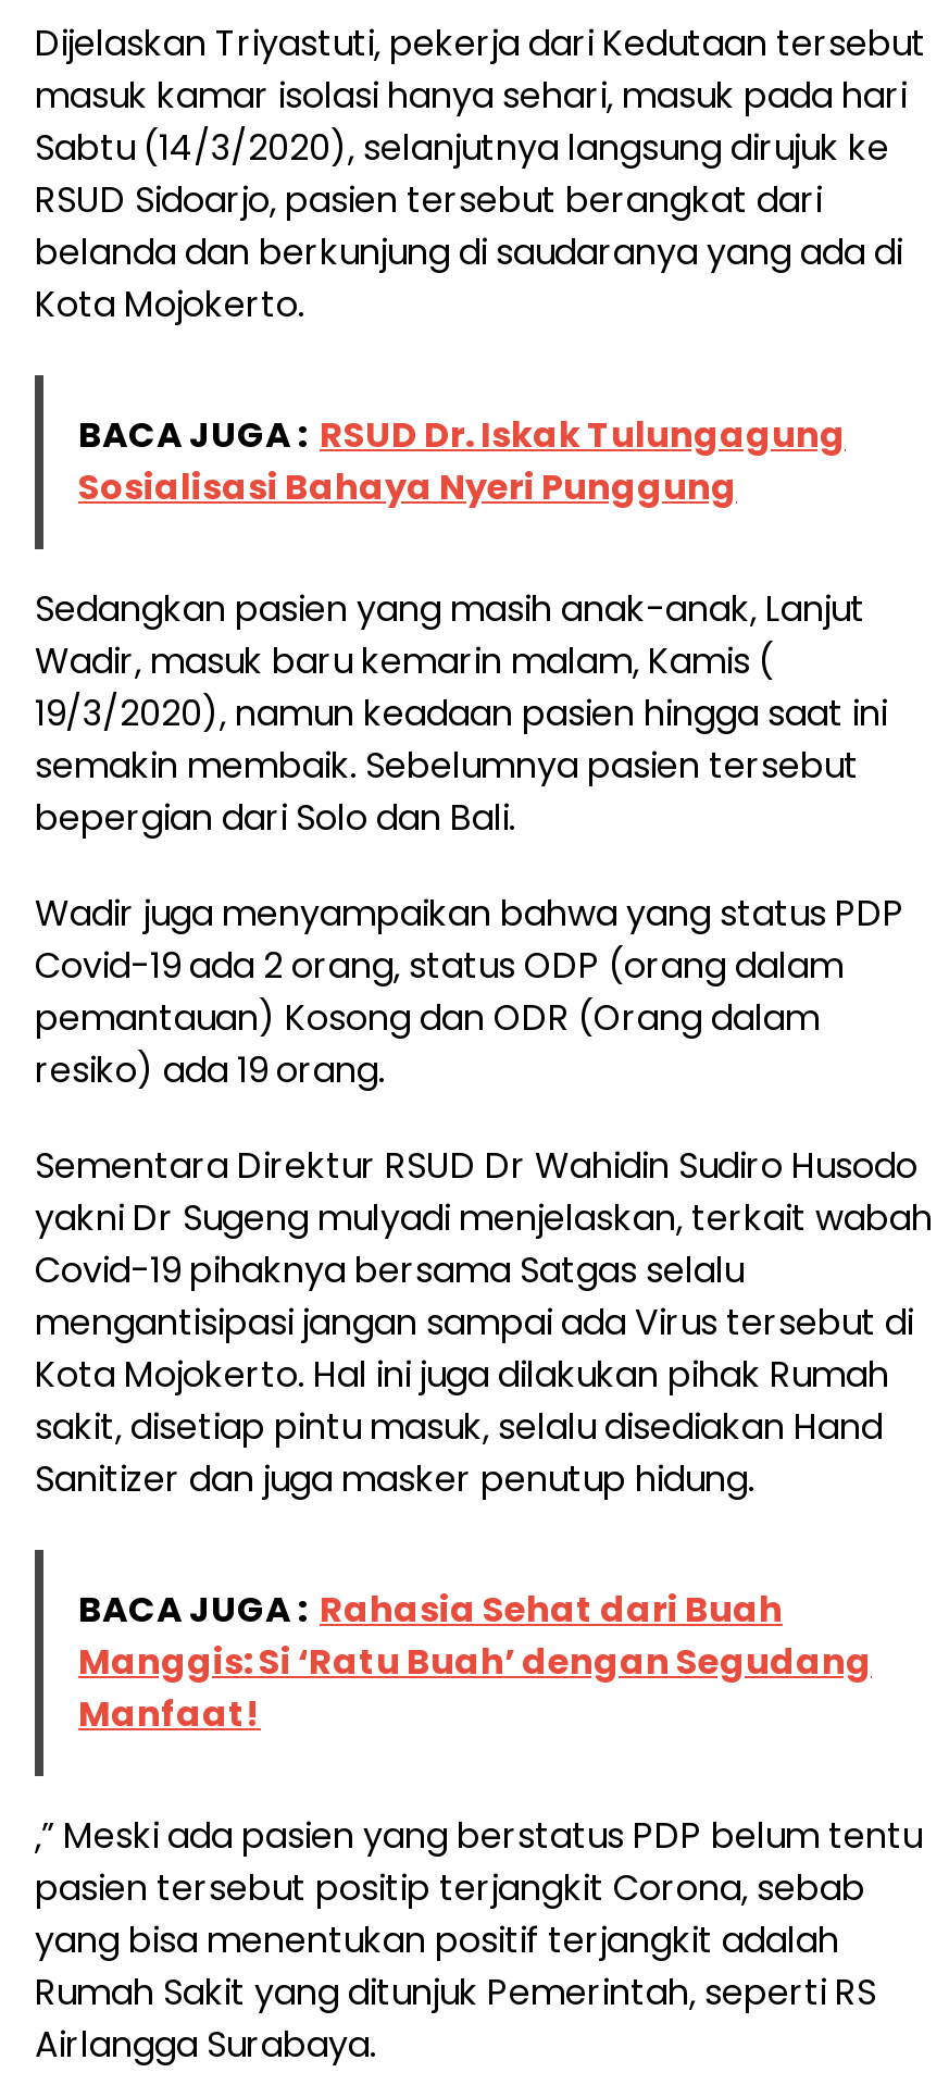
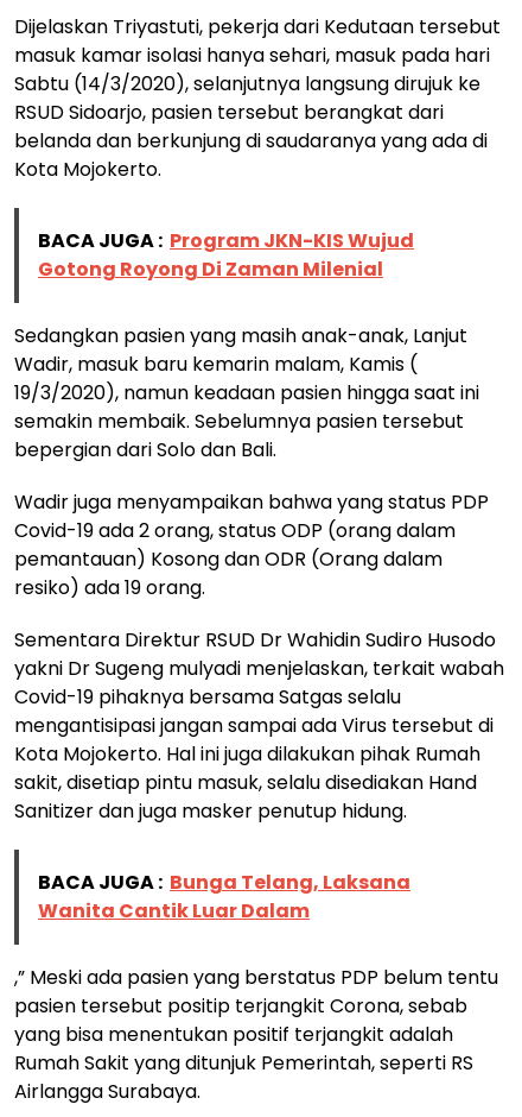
[78,410,846,512] BACA JUGA : RSUD Dr. Iskak Tulungagung | Sosialisasi Bahaya Nyeri Punggung -> [38,227,414,283] BACA JUGA : Program JKN-KIS Wujud | Gotong Royong Di Zaman Milenial
[78,1585,872,1739] BACA JUGA : Rahasia Sehat dari Buah | Manggis: Si ‘Ratu Buah’ dengan Segudang | Manfaat! -> [38,869,410,924] BACA JUGA : Bunga Telang, Laksana | Wanita Cantik Luar Dalam

